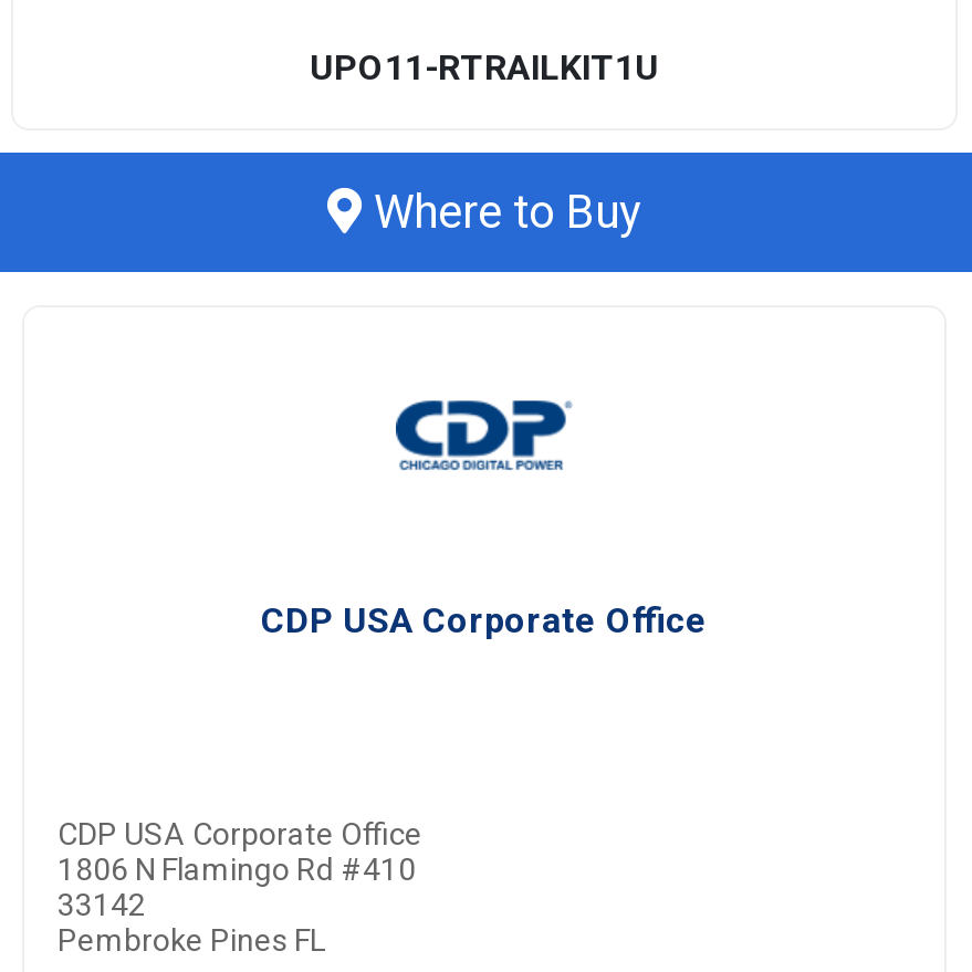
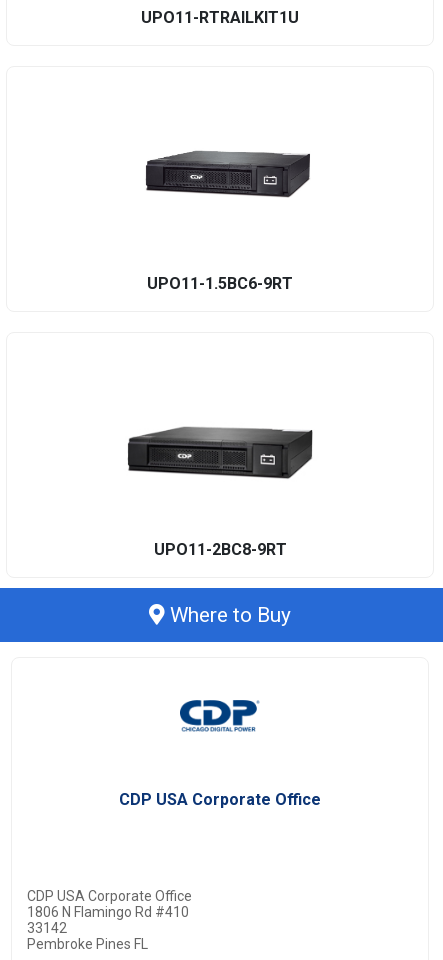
none -> [127,426,314,480] [image]
none -> [145,150,311,198] [image]
none -> [147,274,293,293] UPO11-1.5BC6-9RT
none -> [153,540,286,559] UPO11-2BC8-9RT

